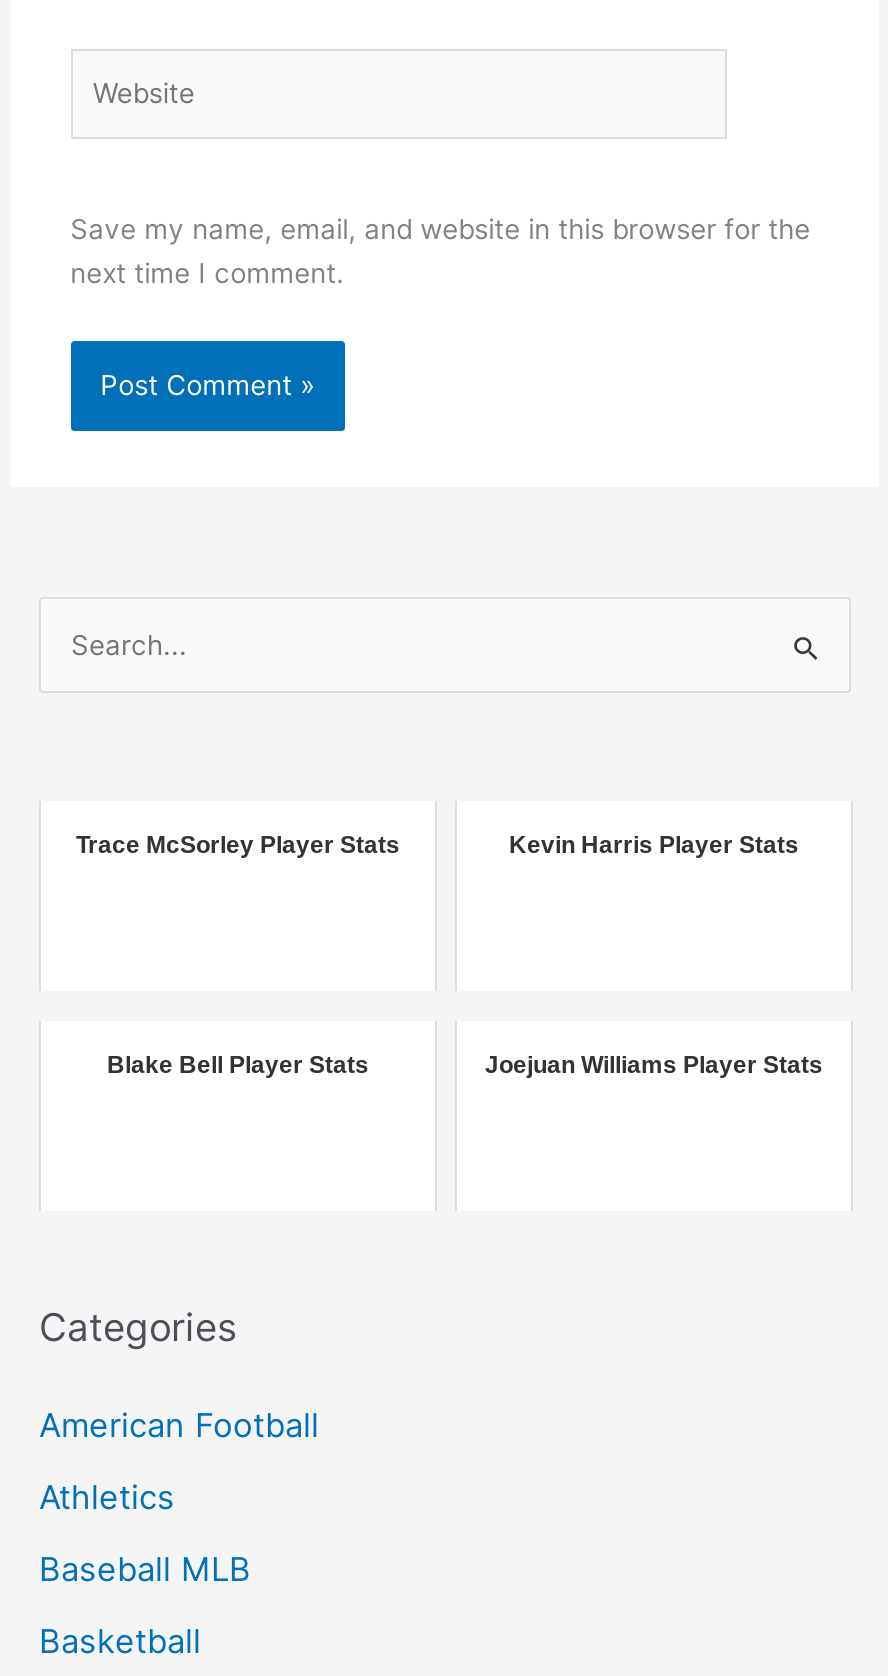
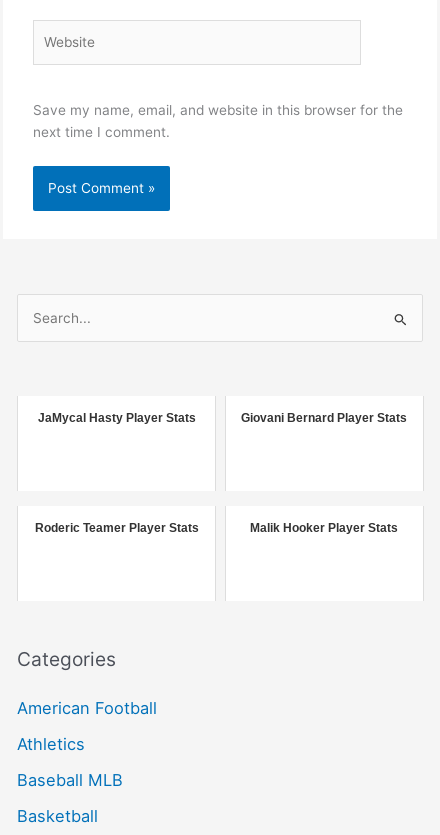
[76,832,400,860] Trace McSorley Player Stats -> [37,411,195,425] JaMycal Hasty Player Stats
[509,832,799,860] Kevin Harris Player Stats -> [241,411,407,425] Giovani Bernard Player Stats
[107,1052,369,1080] Blake Bell Player Stats -> [34,521,198,535] Roderic Teamer Player Stats
[485,1052,823,1080] Joejuan Williams Player Stats -> [250,521,398,535] Malik Hooker Player Stats

